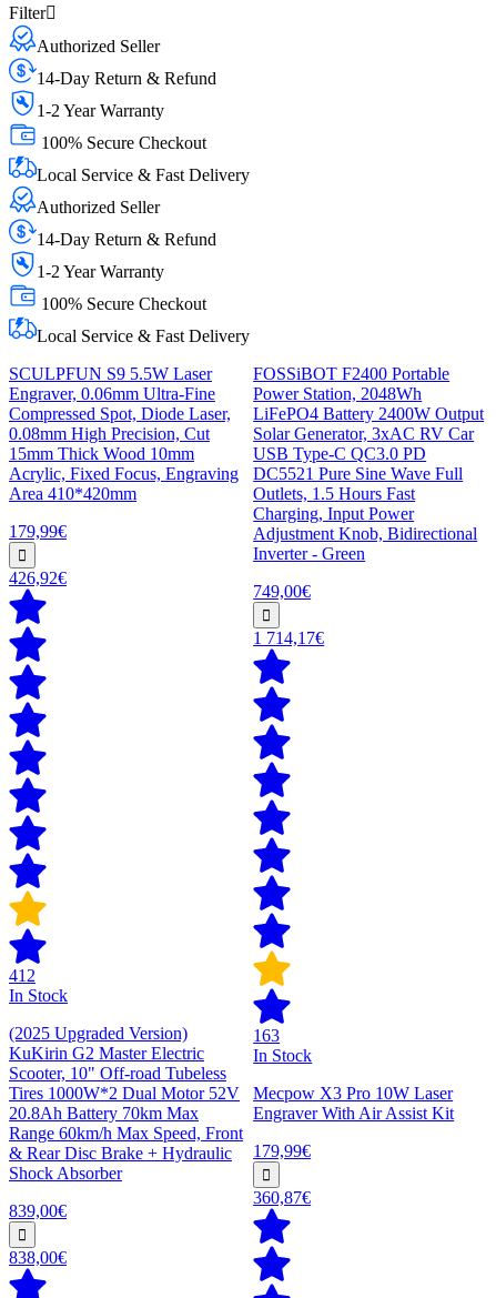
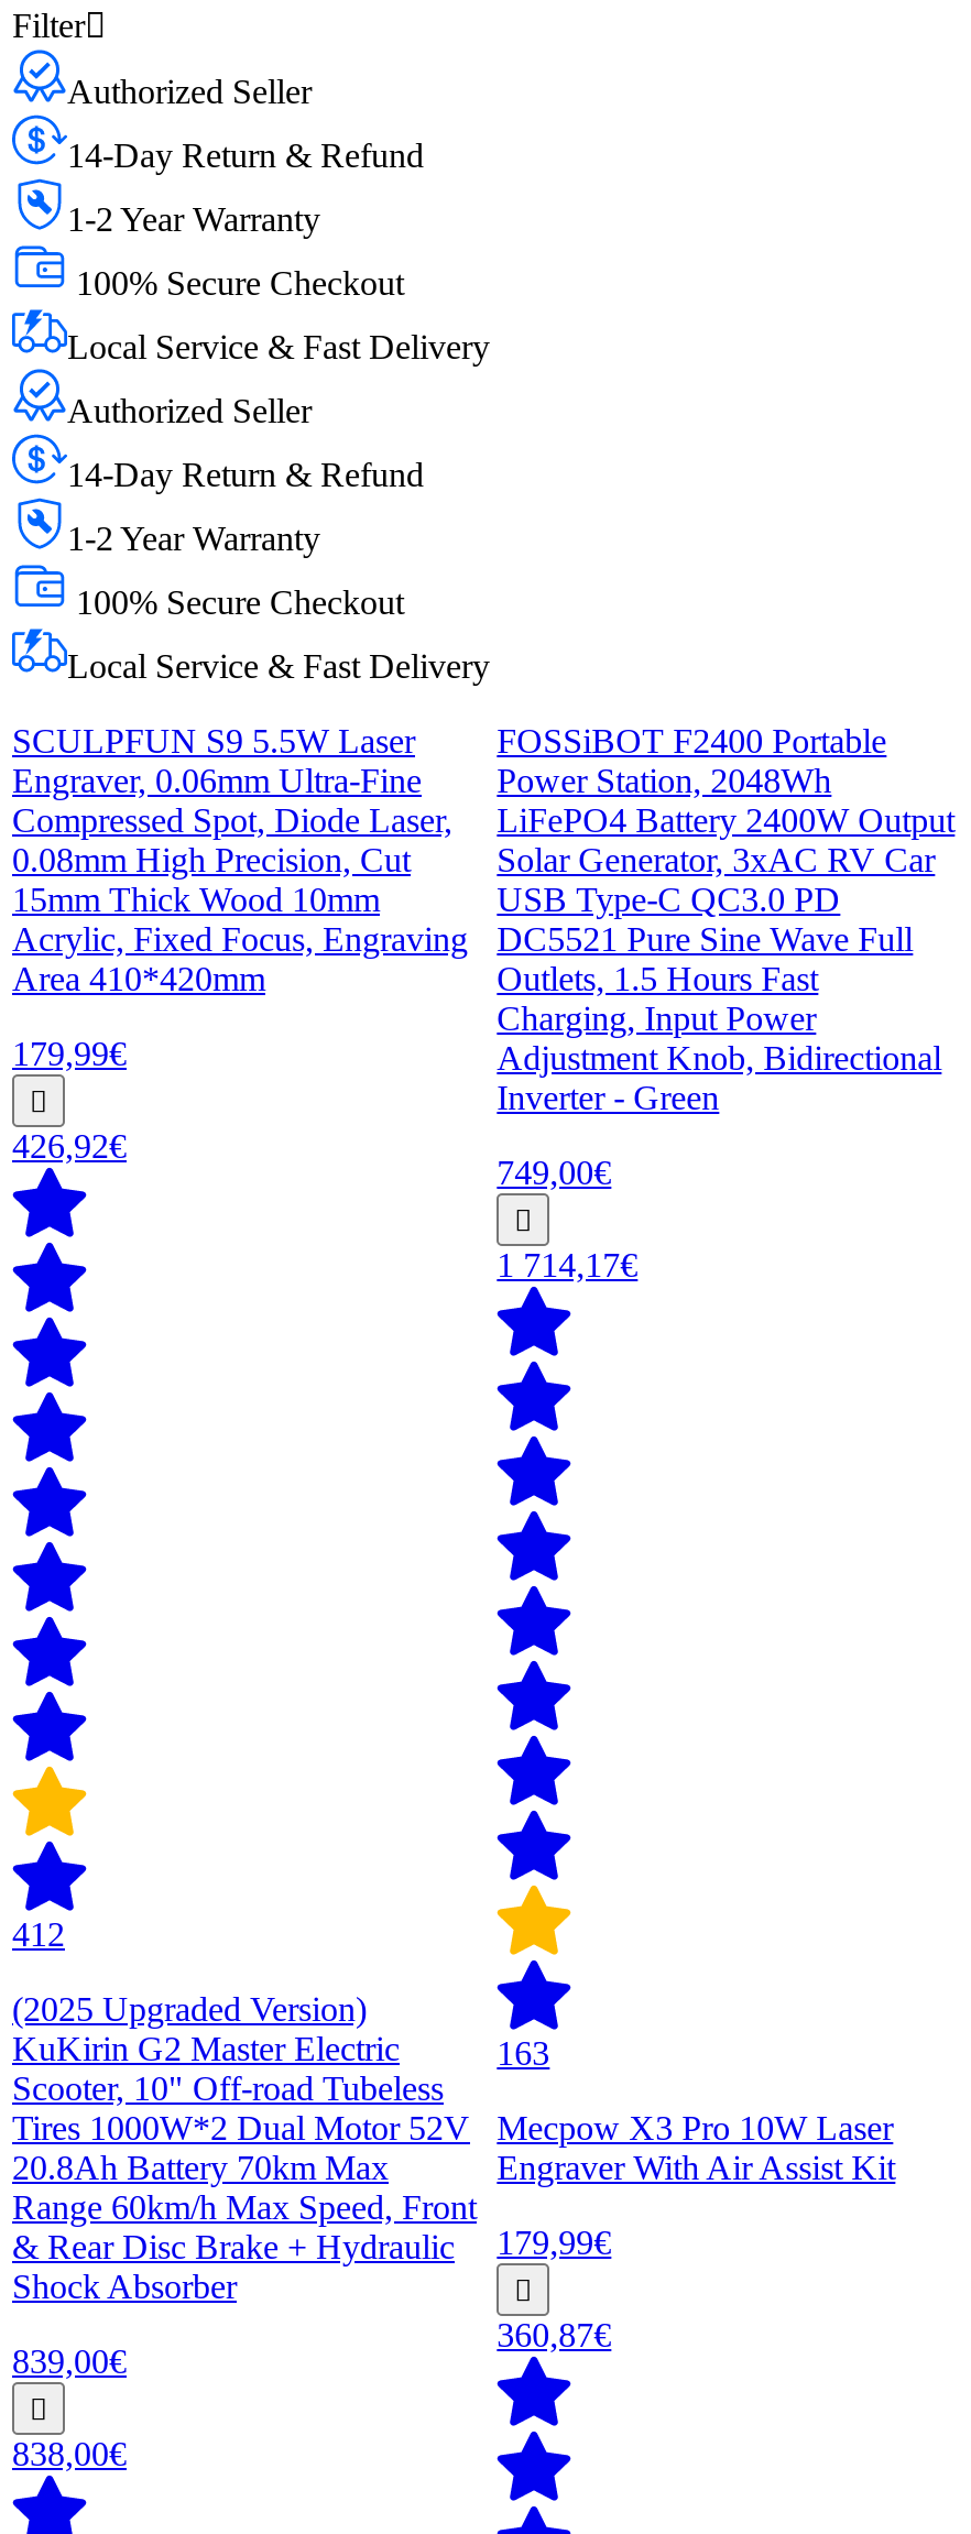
[9,986,68,1005] In Stock -> none
[253,1046,312,1065] In Stock -> none

